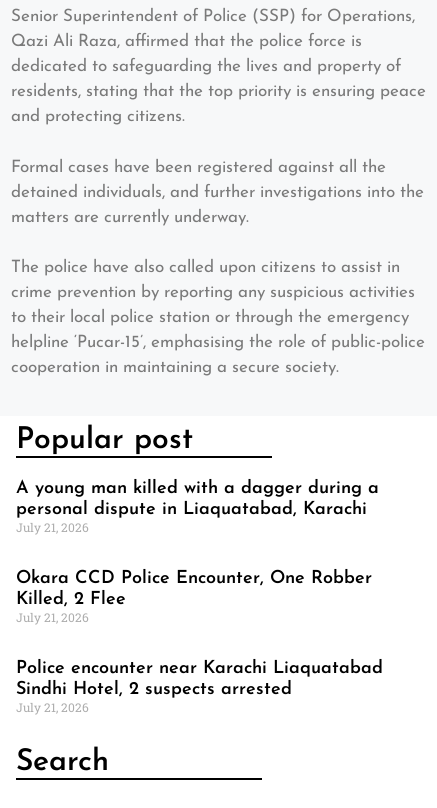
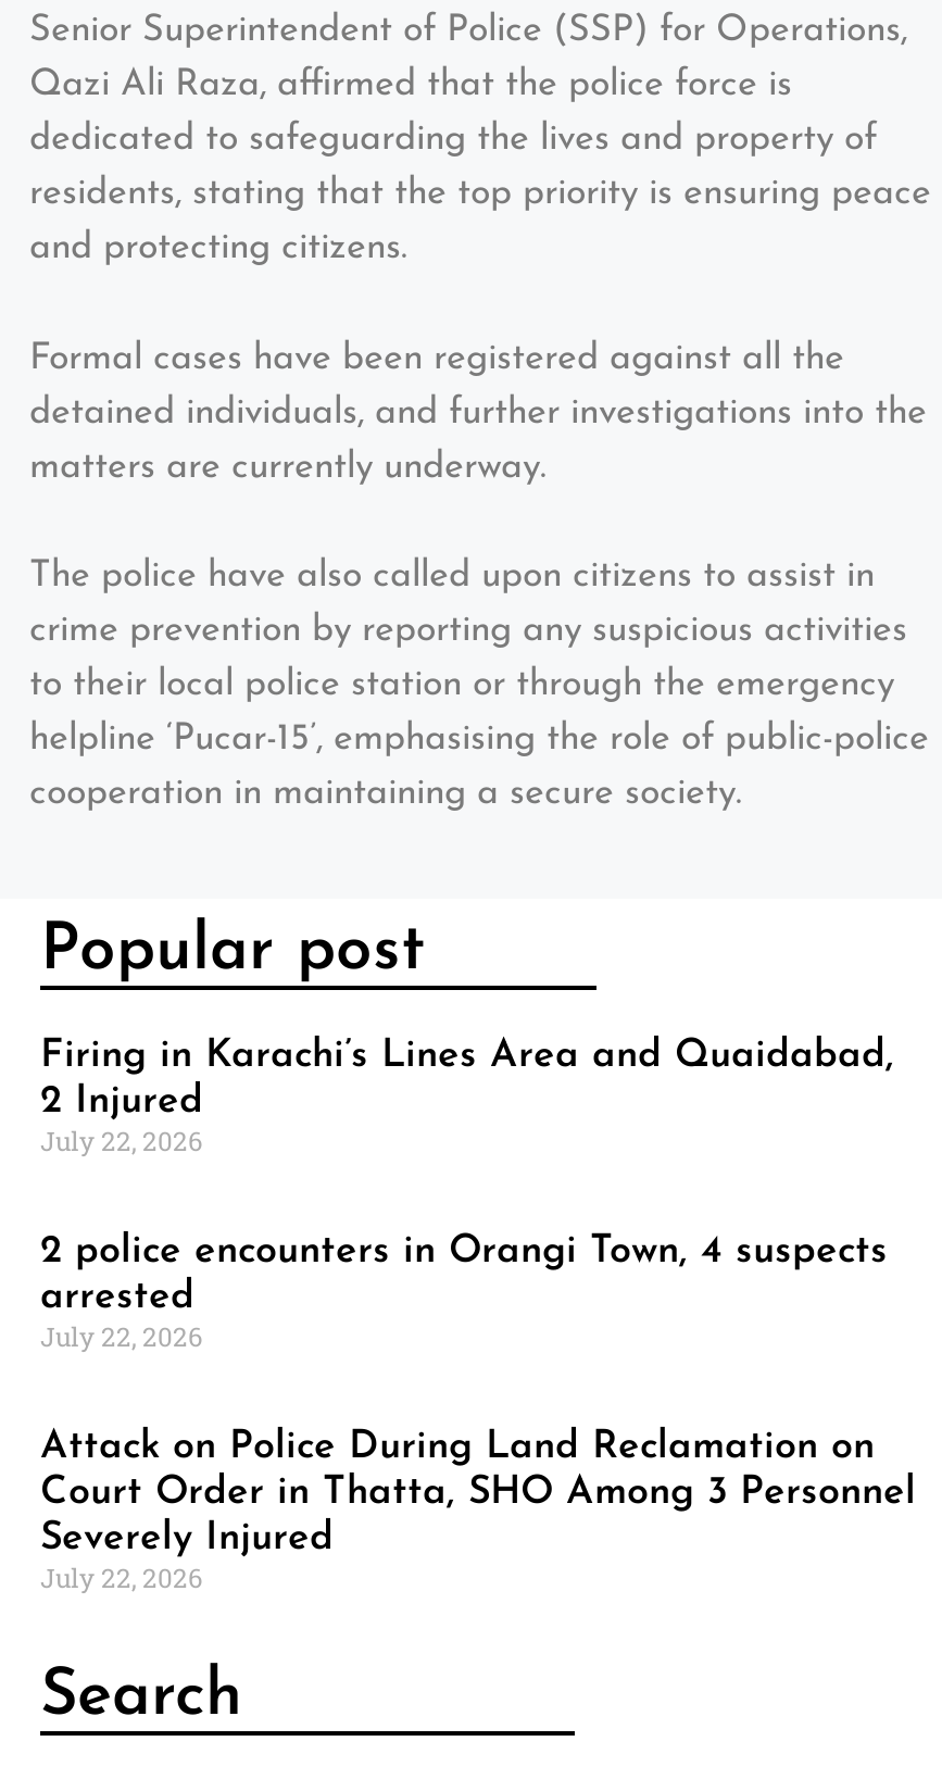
[16,479,379,535] A young man killed with a dagger during a | personal dispute in Liaquatabad, Karachi | July 21, 2026 -> [40,1036,894,1157] Firing in Karachi’s Lines Area and Quaidabad, | 2 Injured | July 22, 2026
[16,569,372,625] Okara CCD Police Encounter, One Robber | Killed, 2 Flee | July 21, 2026 -> [40,1231,888,1353] 2 police encounters in Orangi Town, 4 suspects | arrested | July 22, 2026
[16,659,383,715] Police encounter near Karachi Liaquatabad | Sindhi Hotel, 2 suspects arrested | July 21, 2026 -> [40,1427,916,1594] Attack on Police During Land Reclamation on | Court Order in Thatta, SHO Among 3 Personnel | Severely Injured | July 22, 2026

